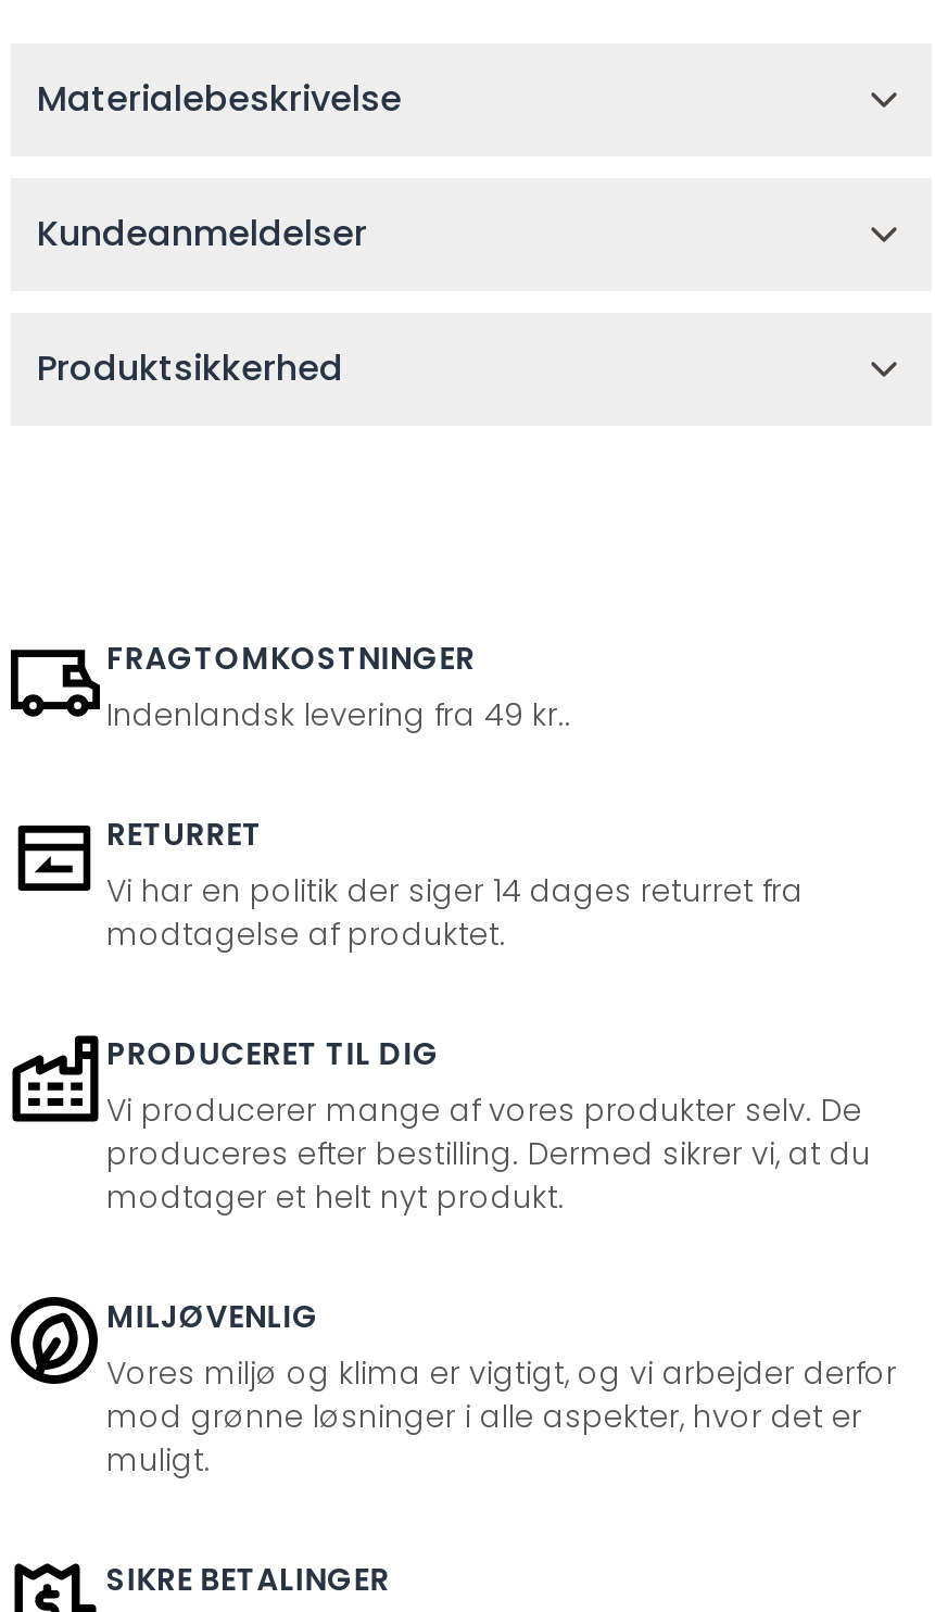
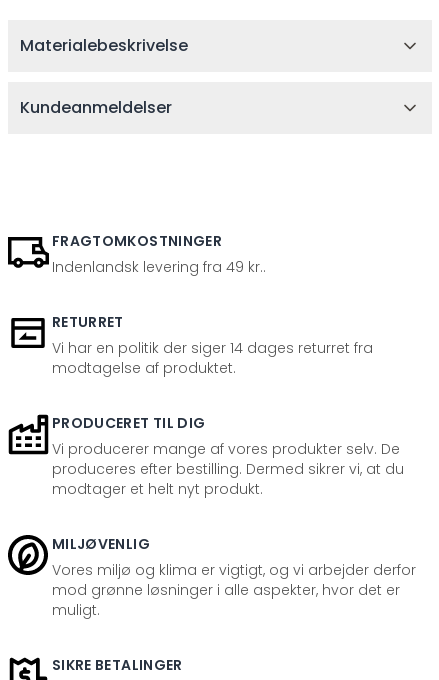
[37,343,343,393] Produktsikkerhed -> none

